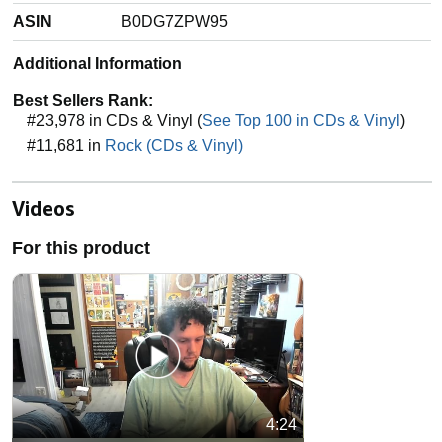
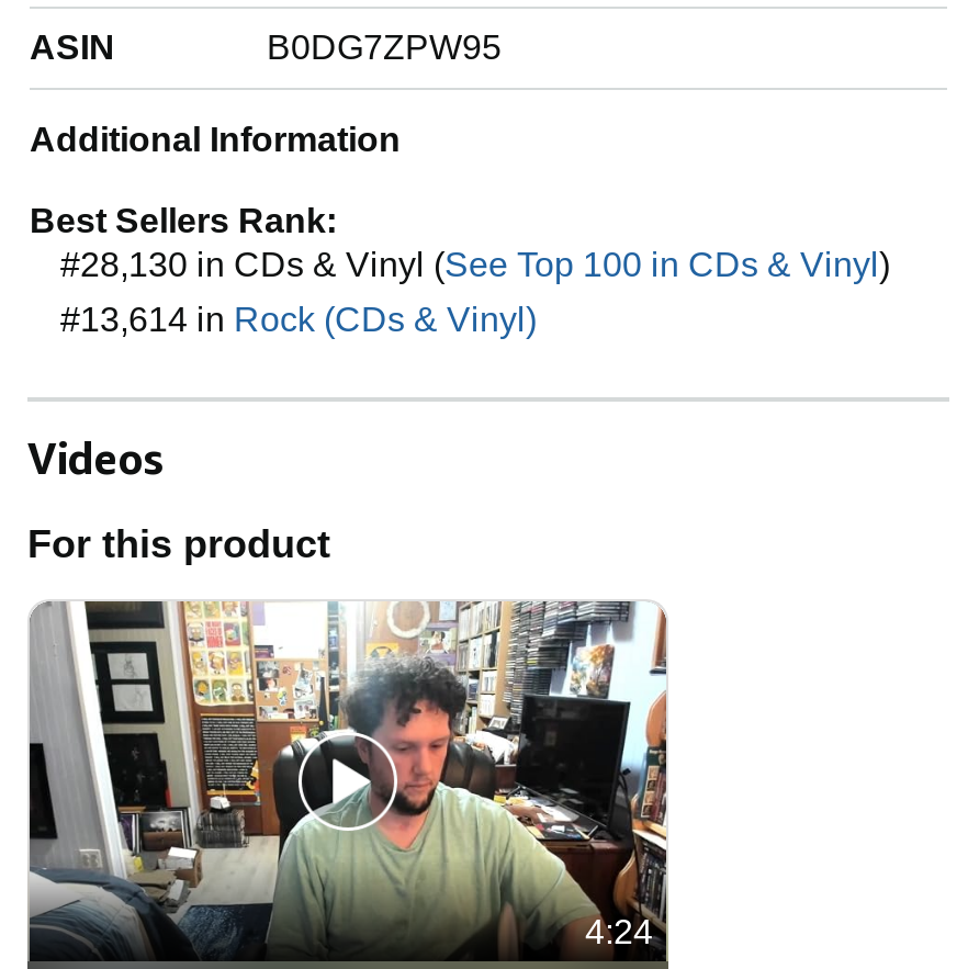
[27,112,405,129] #23,978 in CDs & Vinyl (See Top 100 in CDs & Vinyl) -> [60,246,890,284] #28,130 in CDs & Vinyl (See Top 100 in CDs & Vinyl)
[27,137,243,154] #11,681 in Rock (CDs & Vinyl) -> [60,301,537,338] #13,614 in Rock (CDs & Vinyl)

